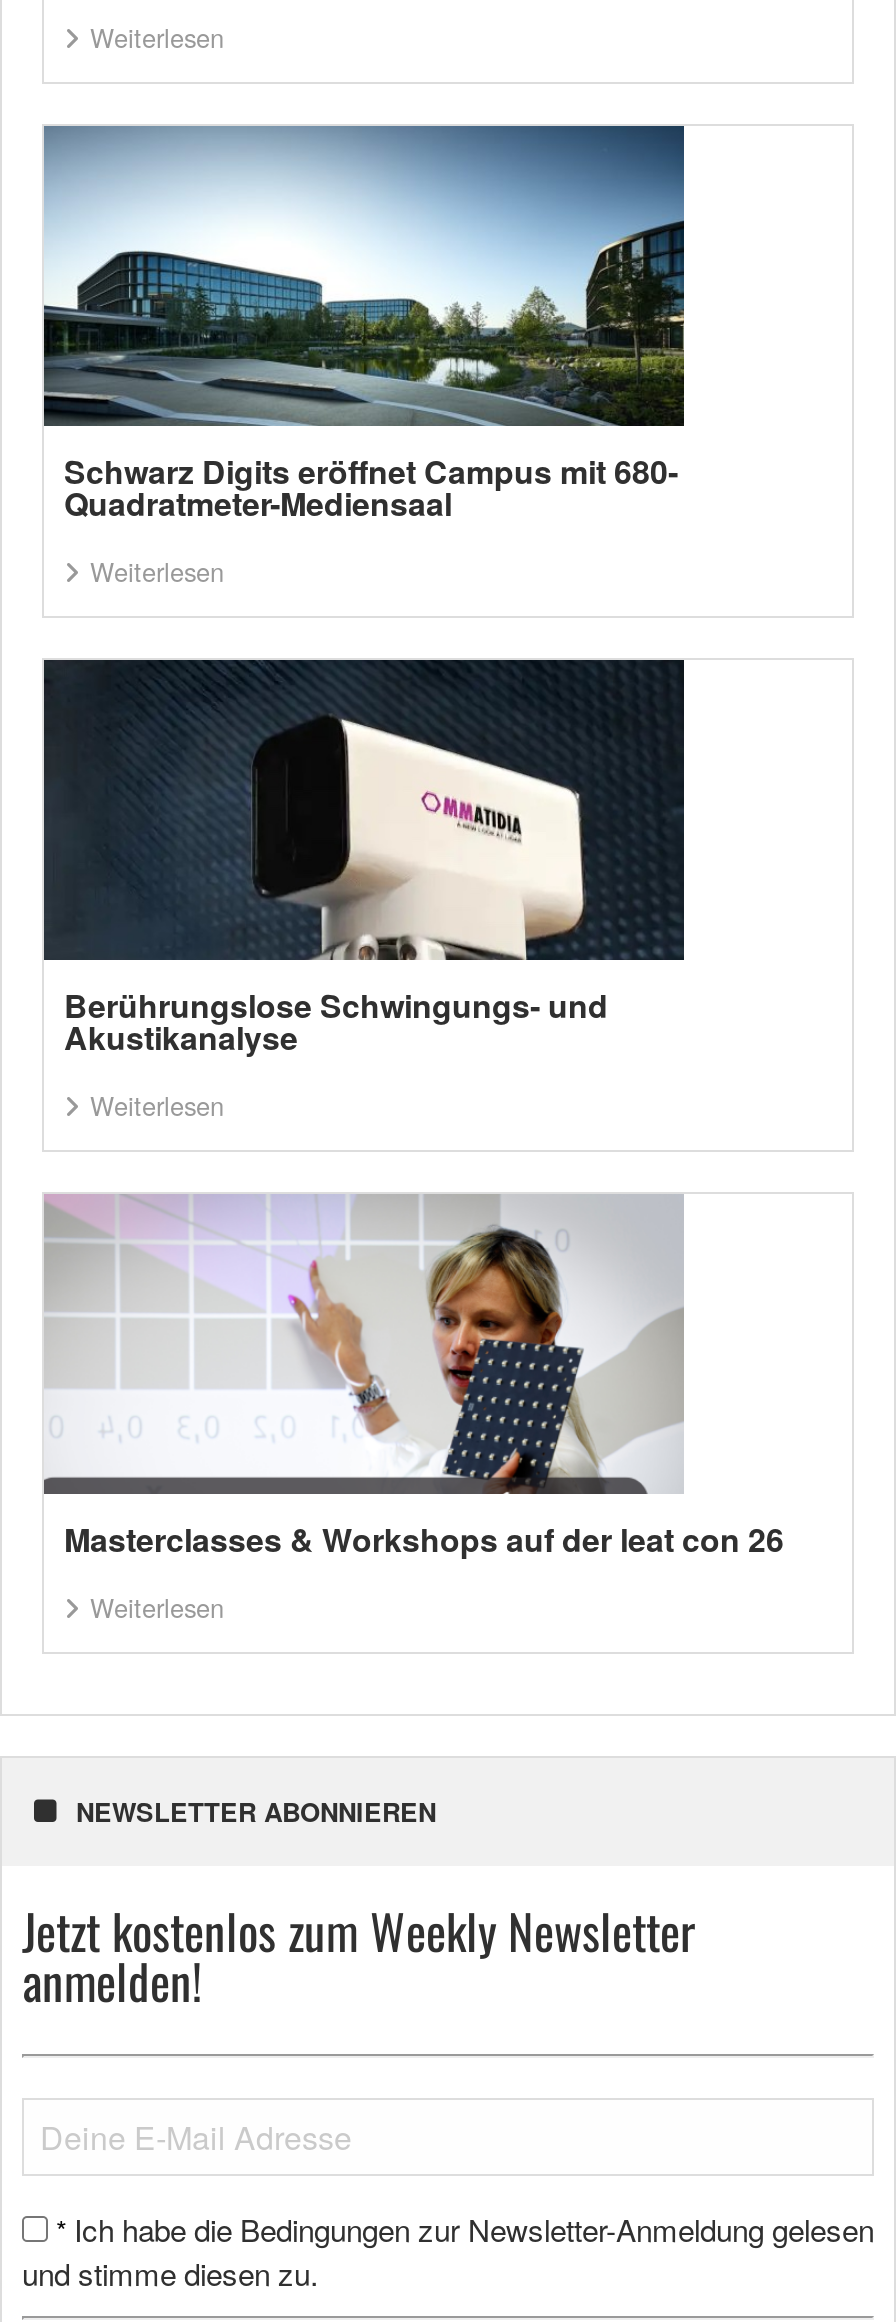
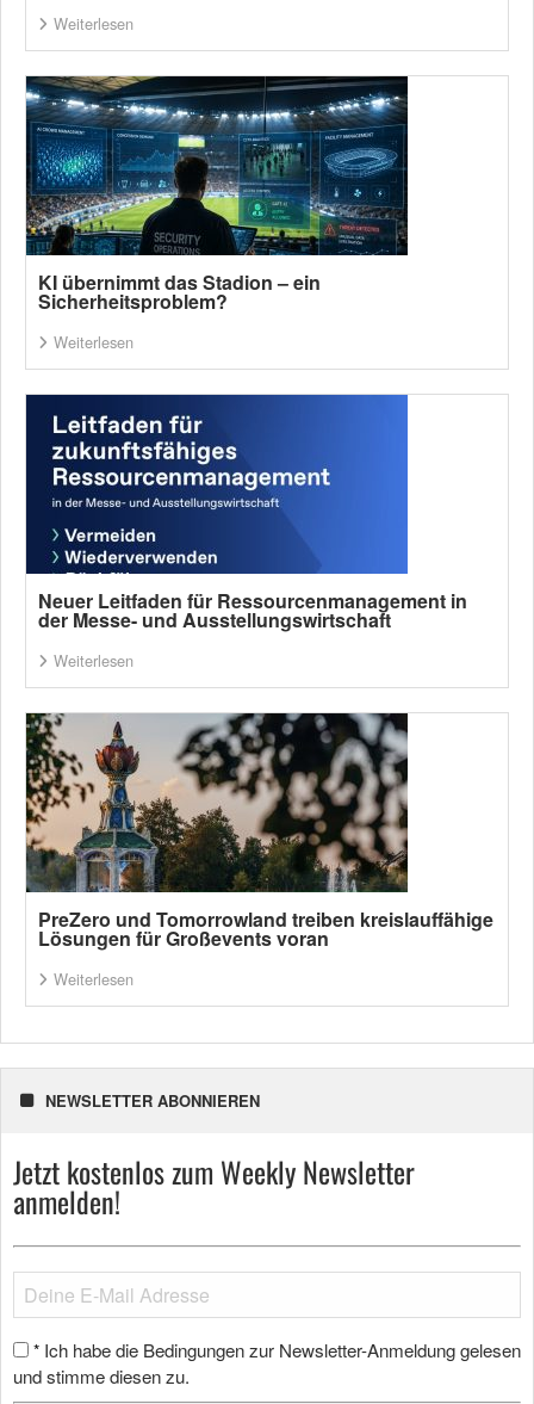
[42,124,686,527] [image] | Schwarz Digits eröffnet Campus mit 680- | Quadratmeter-Mediensaal -> [25,75,409,314] [image] | KI übernimmt das Stadion – ein | Sicherheitsproblem?
[46,658,686,1061] [image] | Berührungslose Schwingungs- und | Akustikanalyse -> [29,394,467,633] [image] | Neuer Leitfaden für Ressourcenmanagement in | der Messe- und Ausstellungswirtschaft
[44,1194,784,1563] [image] | Masterclasses & Workshops auf der leat con 26 -> [25,712,493,951] [image] | PreZero und Tomorrowland treiben kreislauffähige | Lösungen für Großevents voran

